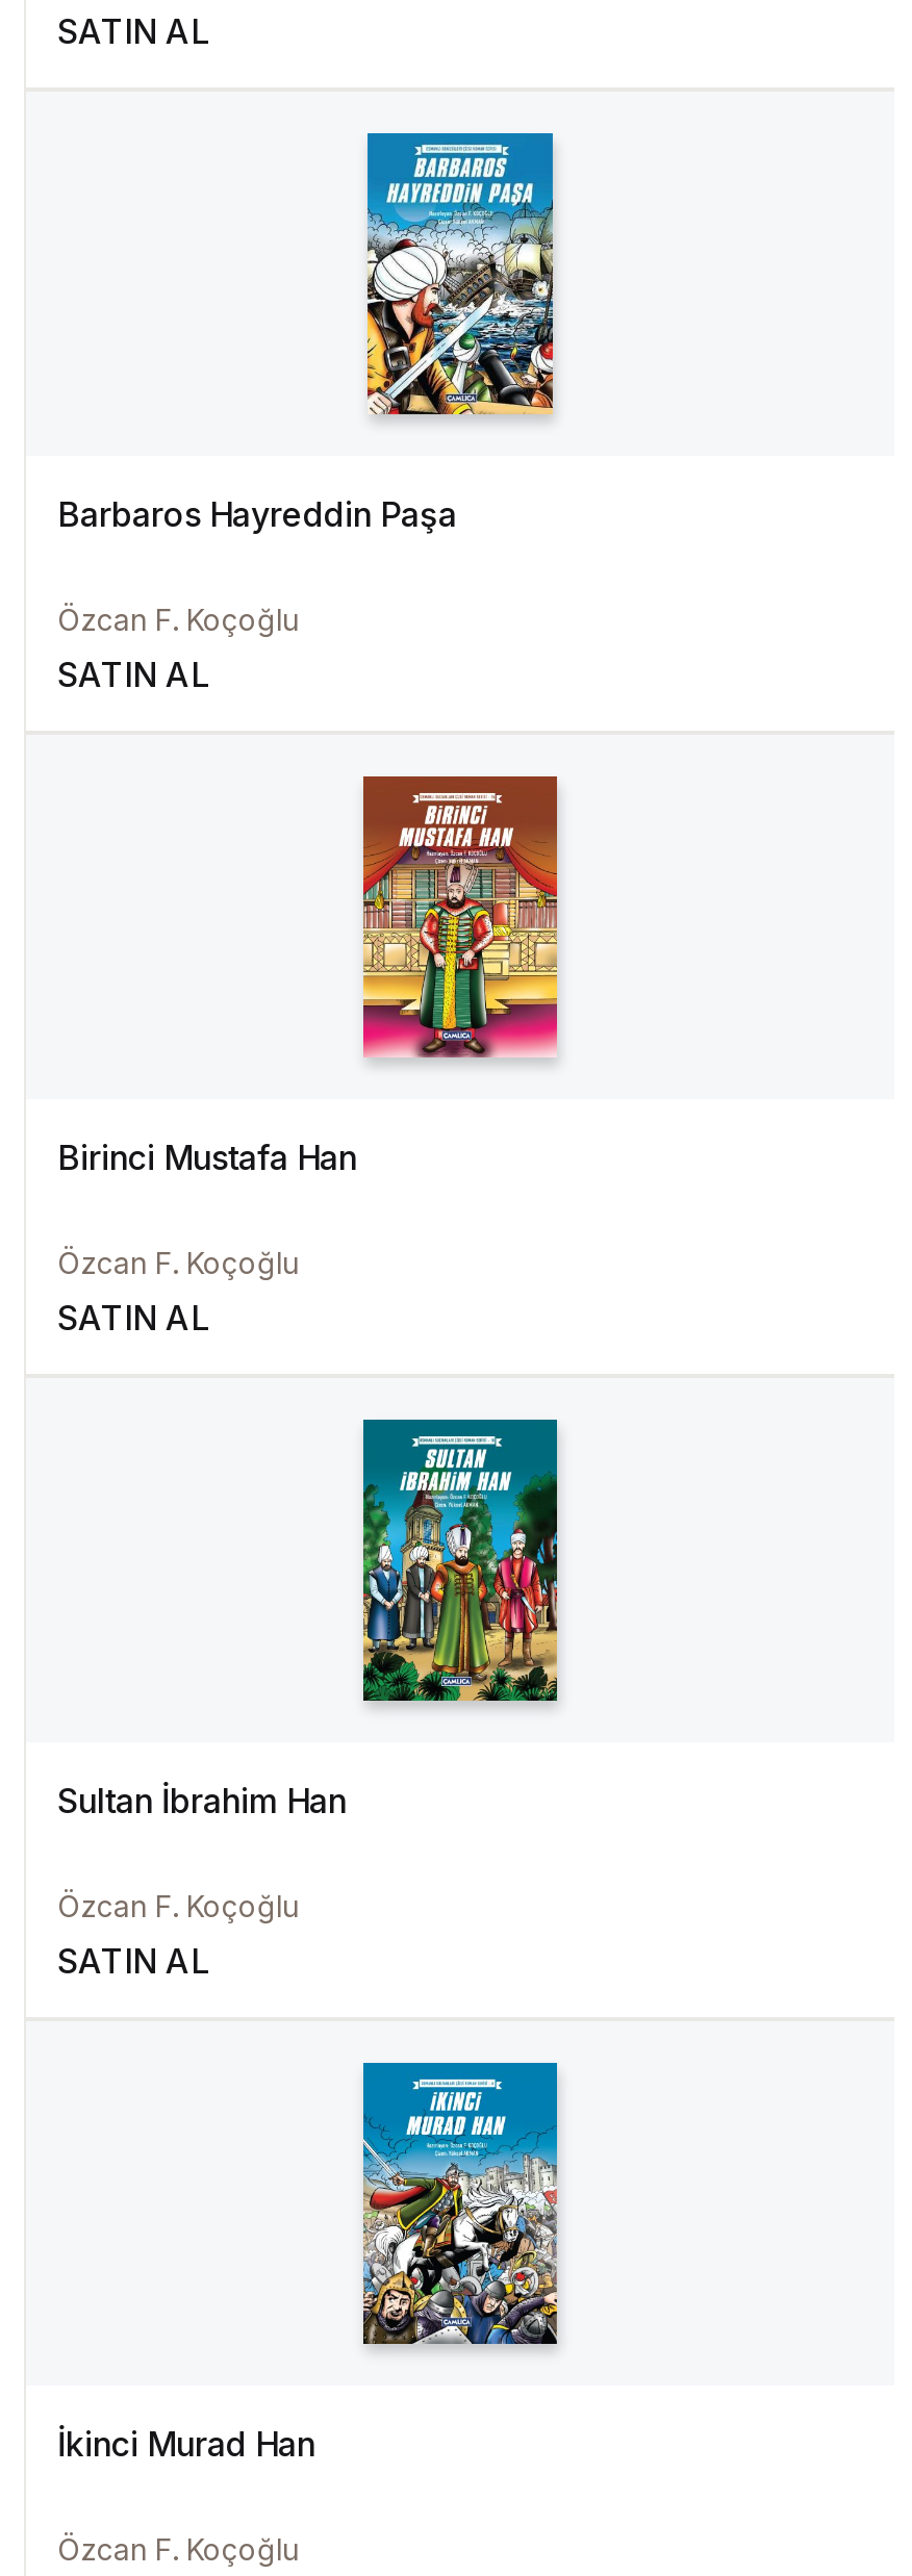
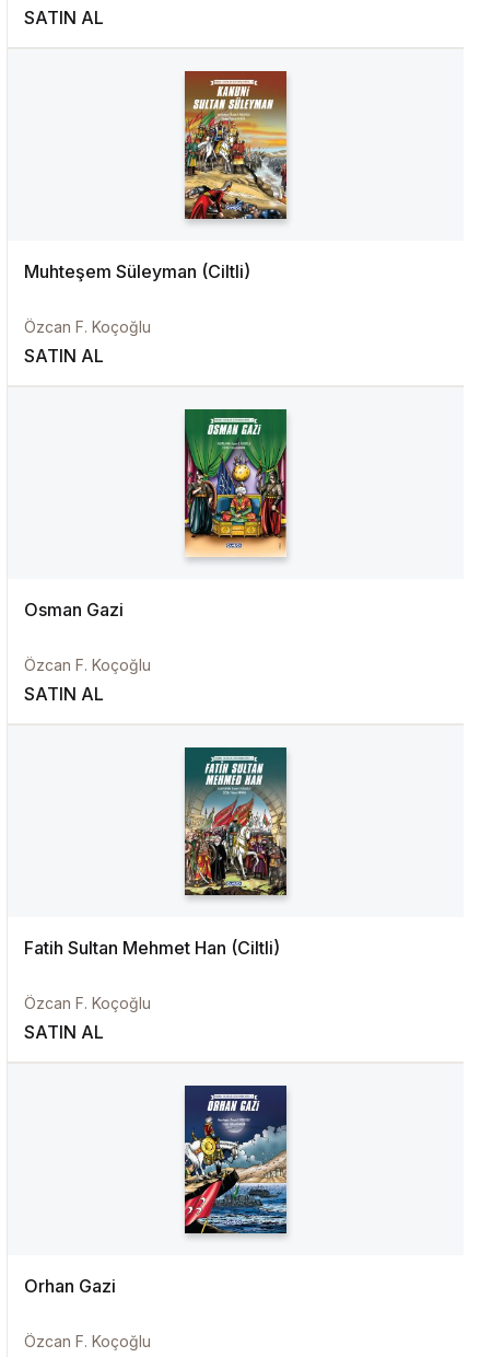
[57,131,557,535] [image] | Barbaros Hayreddin Paşa -> [24,70,288,282] [image] | Muhteşem Süleyman (Ciltli)
[361,774,559,1060] [image] -> [184,408,288,557] [image]
[57,1137,357,1178] Birinci Mustafa Han -> [24,599,124,620] Osman Gazi
[361,1420,559,1703] [image] -> [184,747,288,896] [image]
[57,1780,347,1821] Sultan İbrahim Han -> [24,937,280,959] Fatih Sultan Mehmet Han (Ciltli)
[361,2063,559,2344] [image] -> [184,1086,288,1234] [image]
[57,2423,315,2465] İkinci Murad Han -> [24,1275,116,1297] Orhan Gazi

